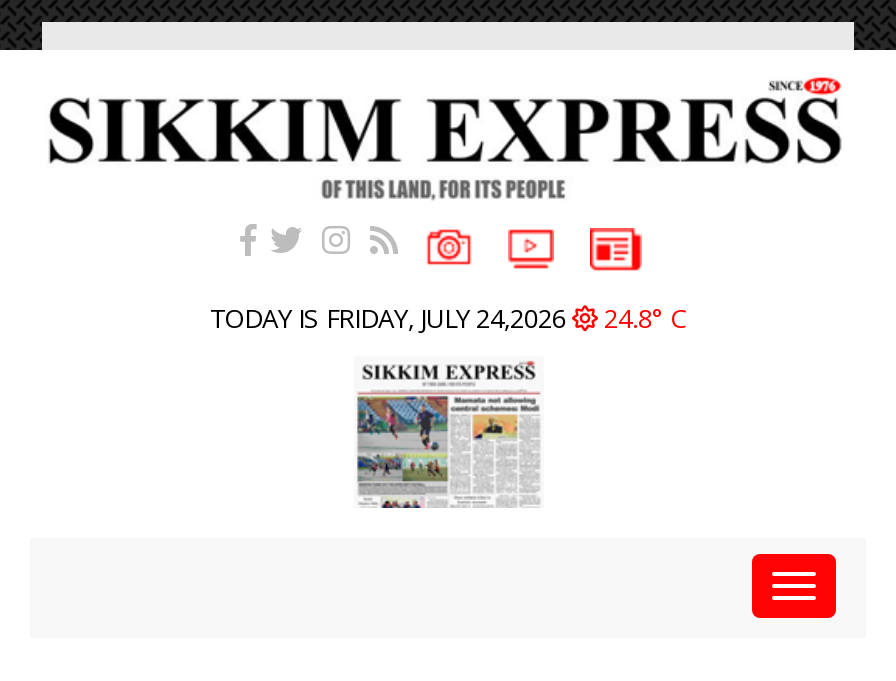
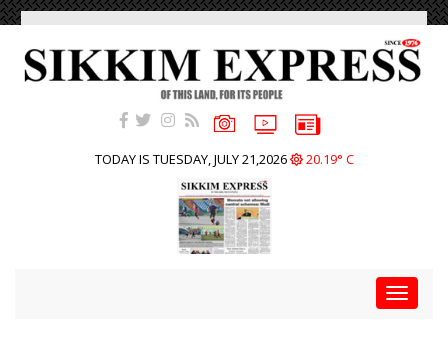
[210,300,572,336] TODAY IS FRIDAY, JULY 24,2026 -> [94,150,289,168] TODAY IS TUESDAY, JULY 21,2026
[598,300,686,336] 24.8° C -> [302,150,353,168] 20.19° C

